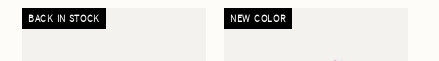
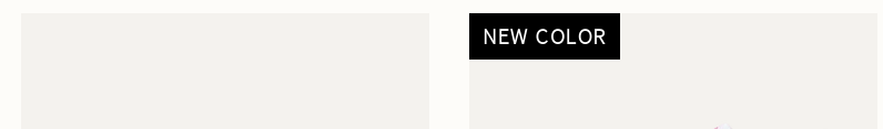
[28,12,100,25] BACK IN STOCK -> none

